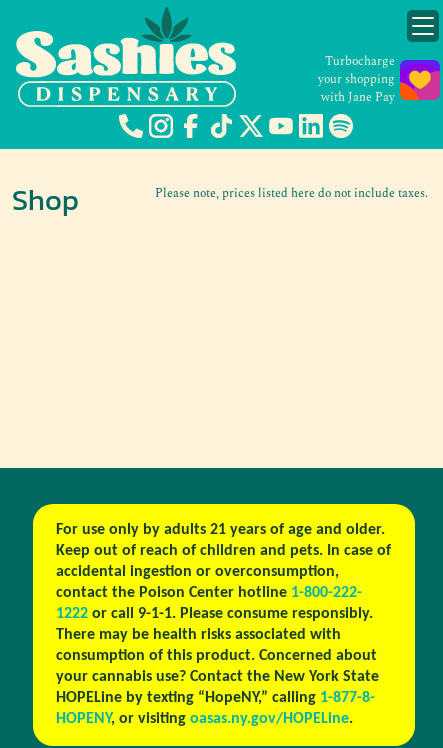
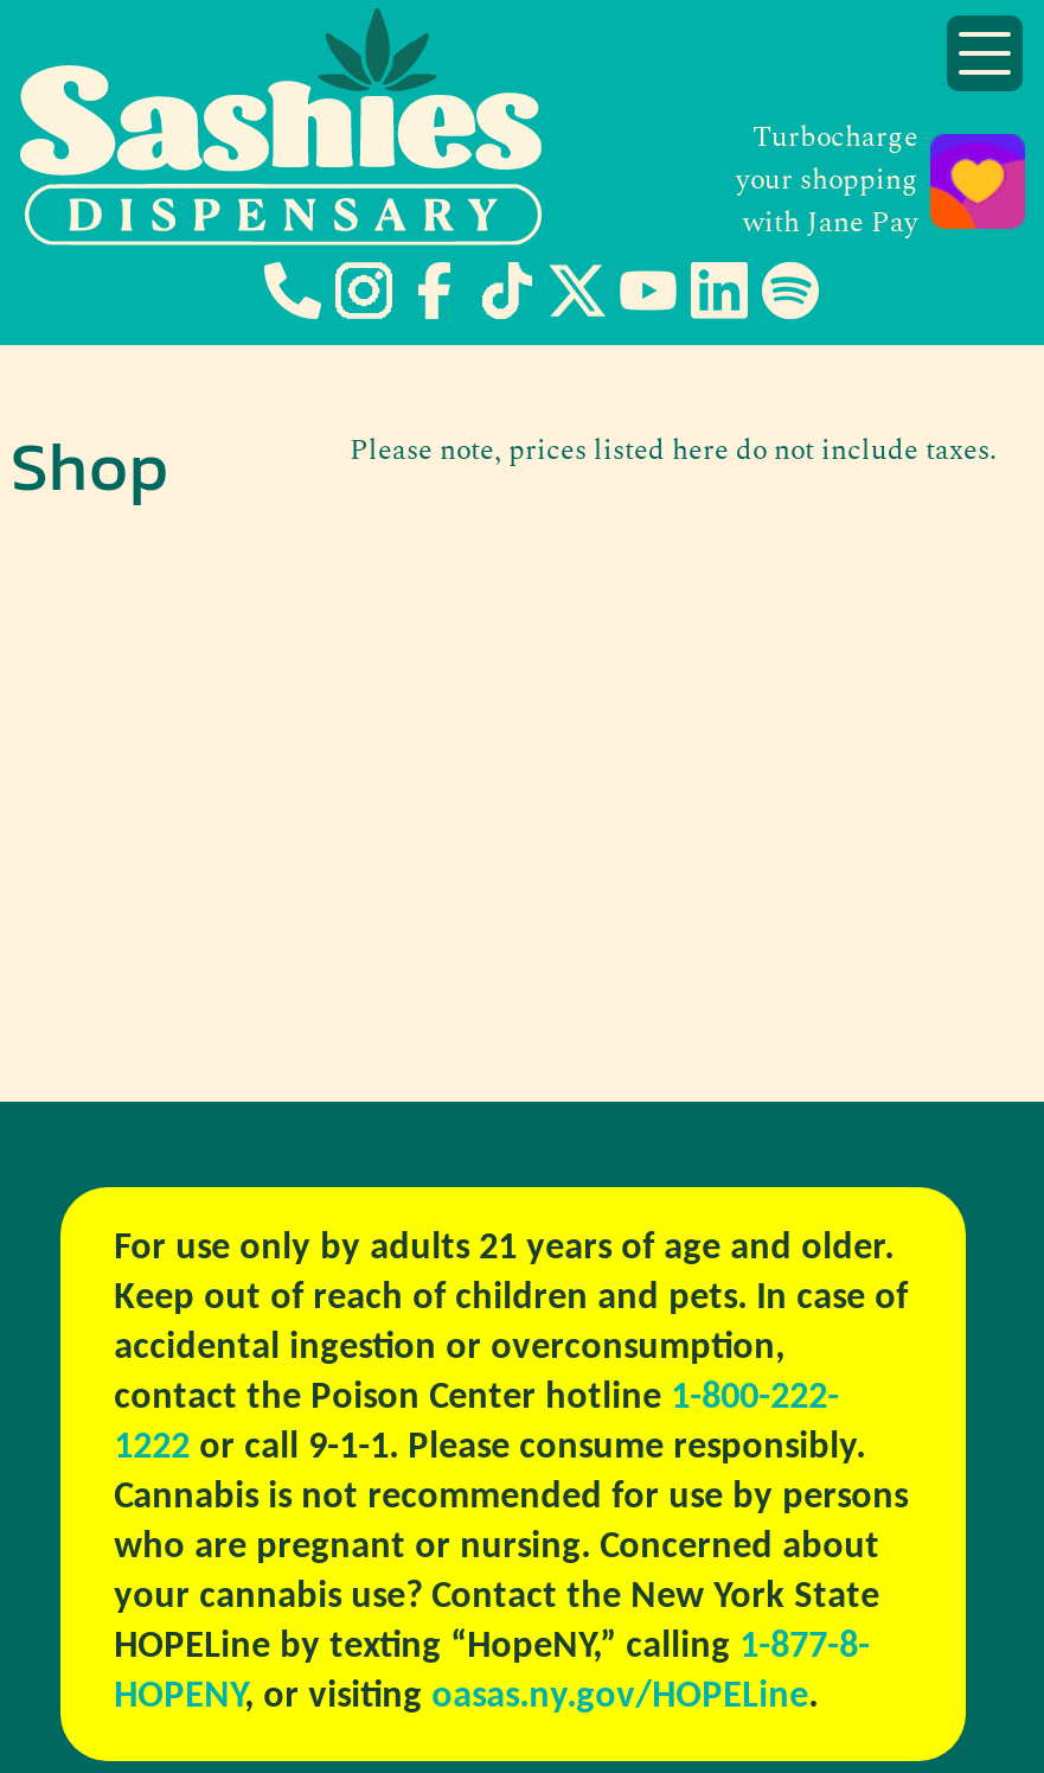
[56,627,377,664] There may be health risks associated with | consumption of this product. Concerned about -> [114,1480,908,1567] Cannabis is not recommended for use by persons | who are pregnant or nursing. Concerned about

